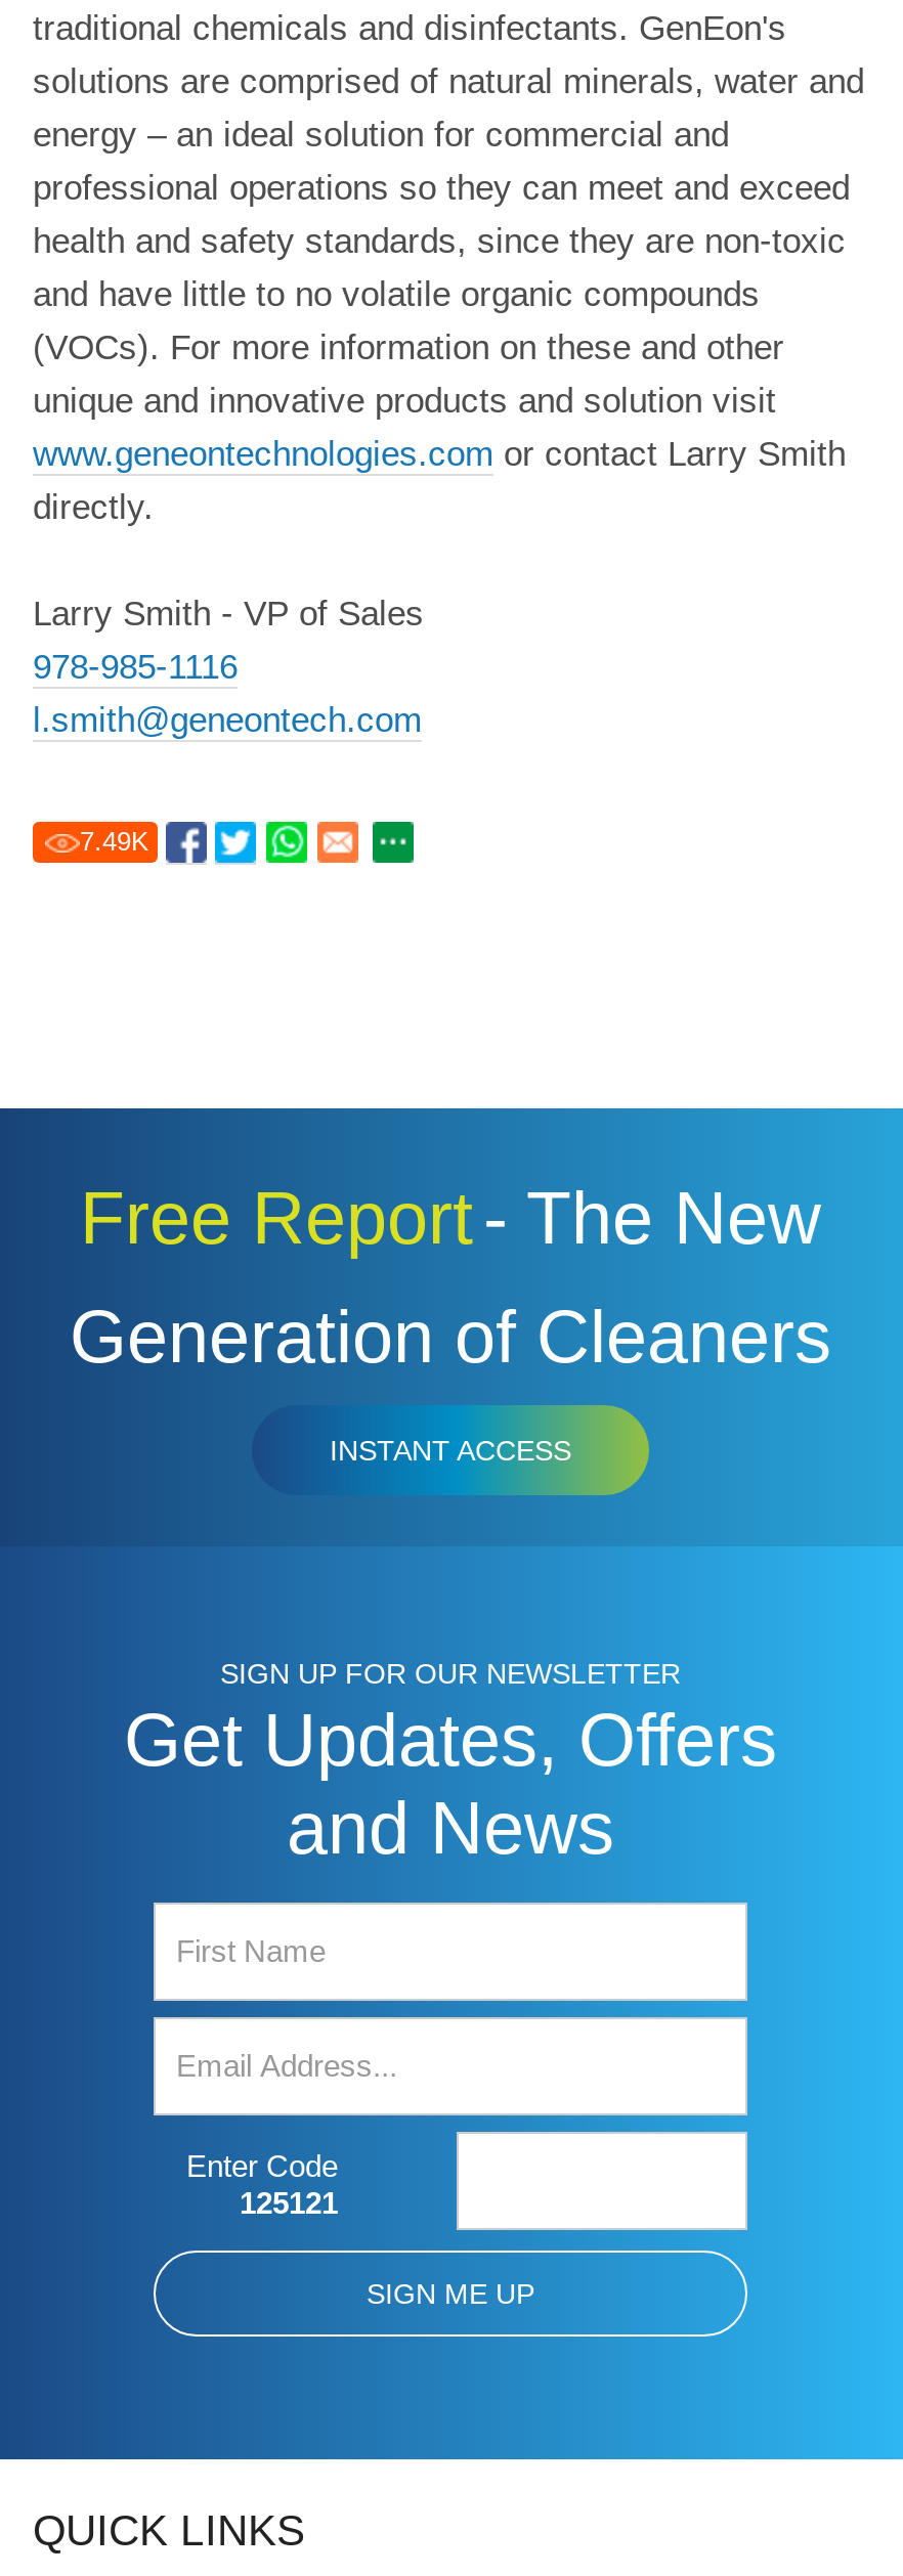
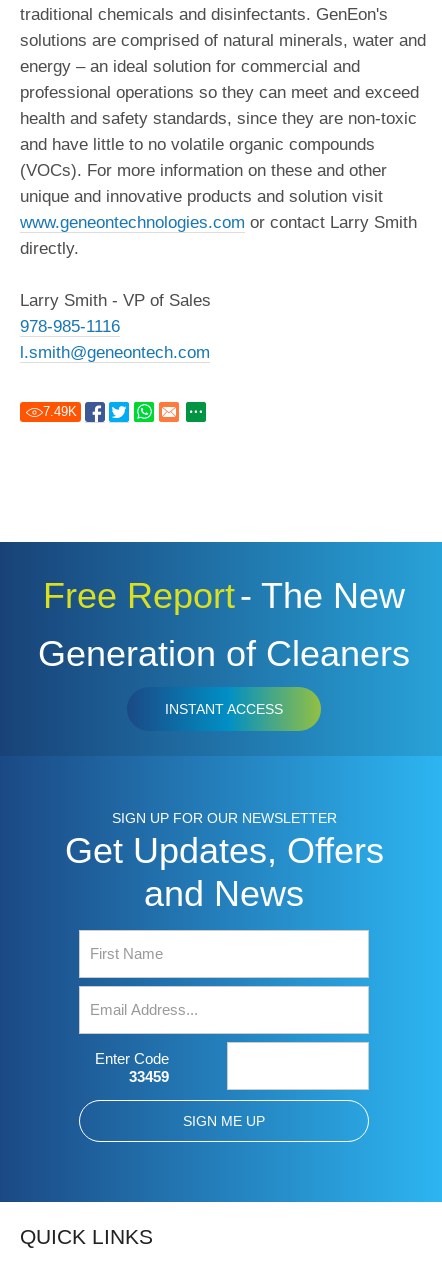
[240,2185,338,2220] 125121 -> [129,1068,169,1085] 33459

